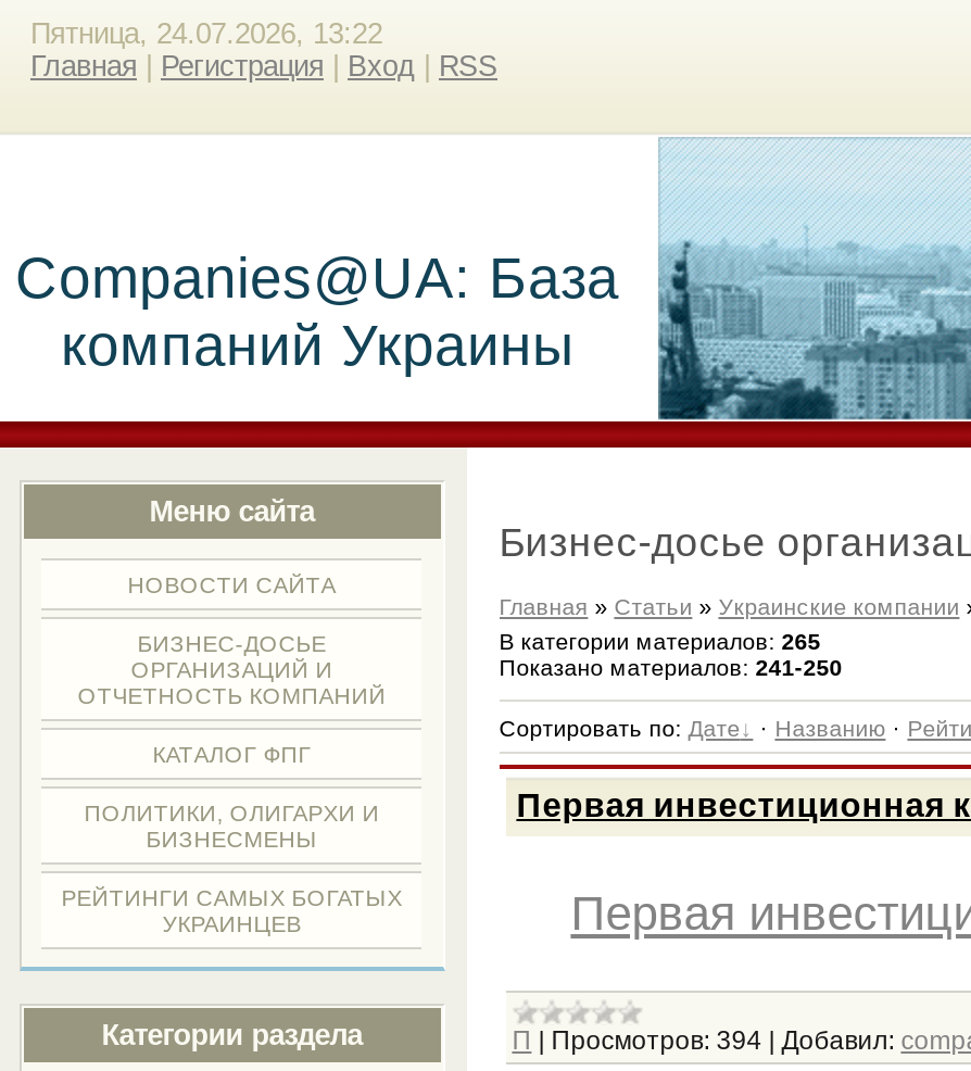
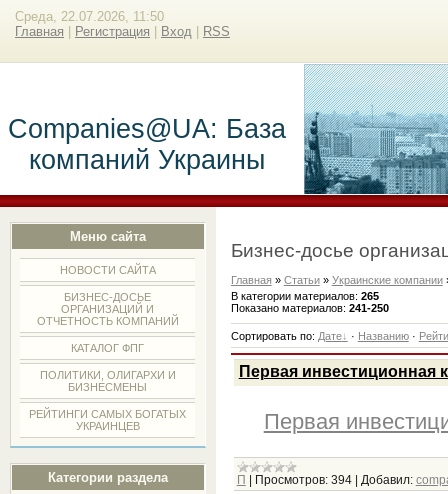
[30,17,382,50] Пятница, 24.07.2026, 13:22 -> [15,9,164,24] Среда, 22.07.2026, 11:50

